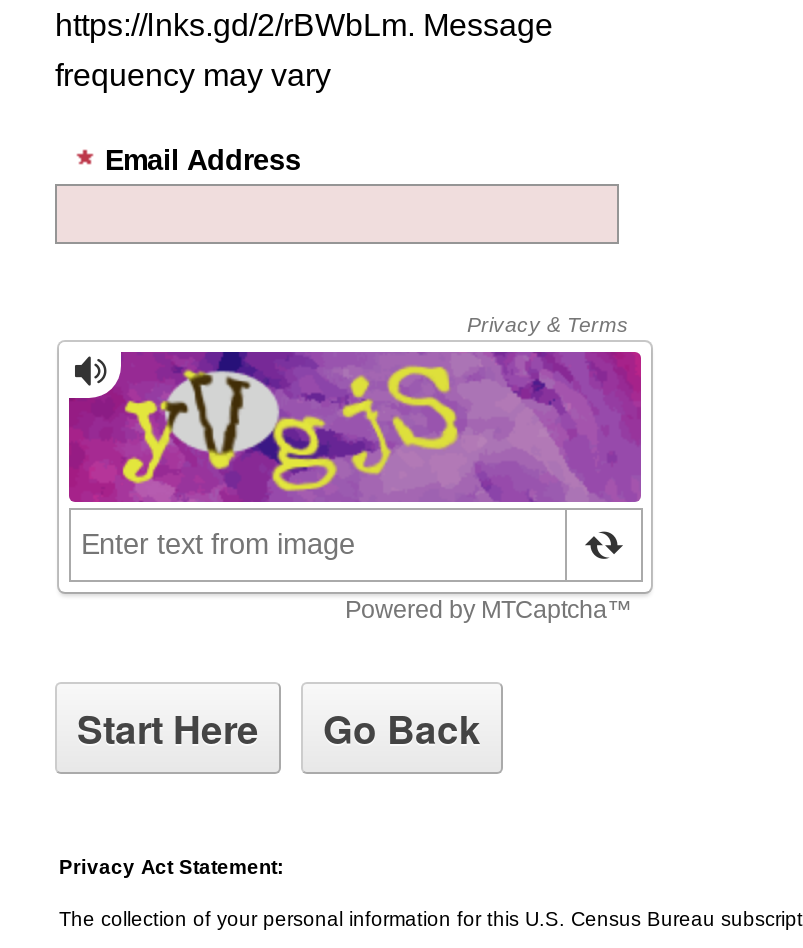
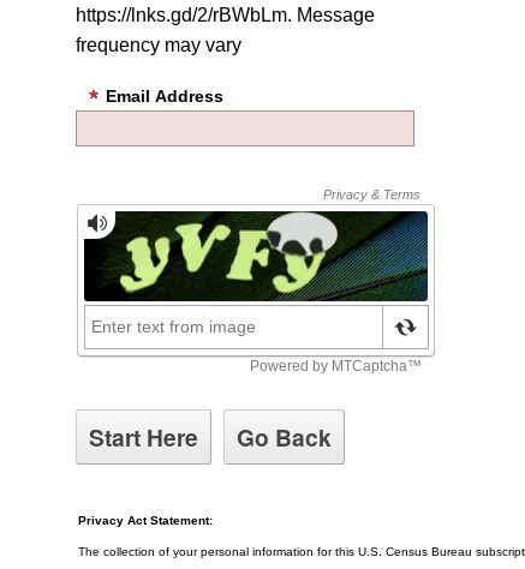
[67,350,643,504] [image] -> [83,210,429,303] [image]

